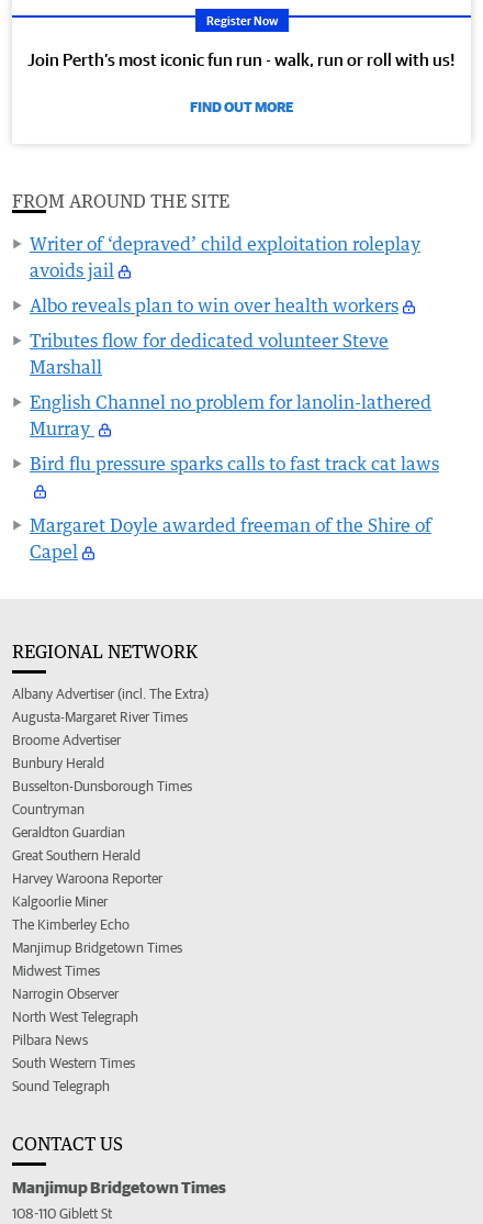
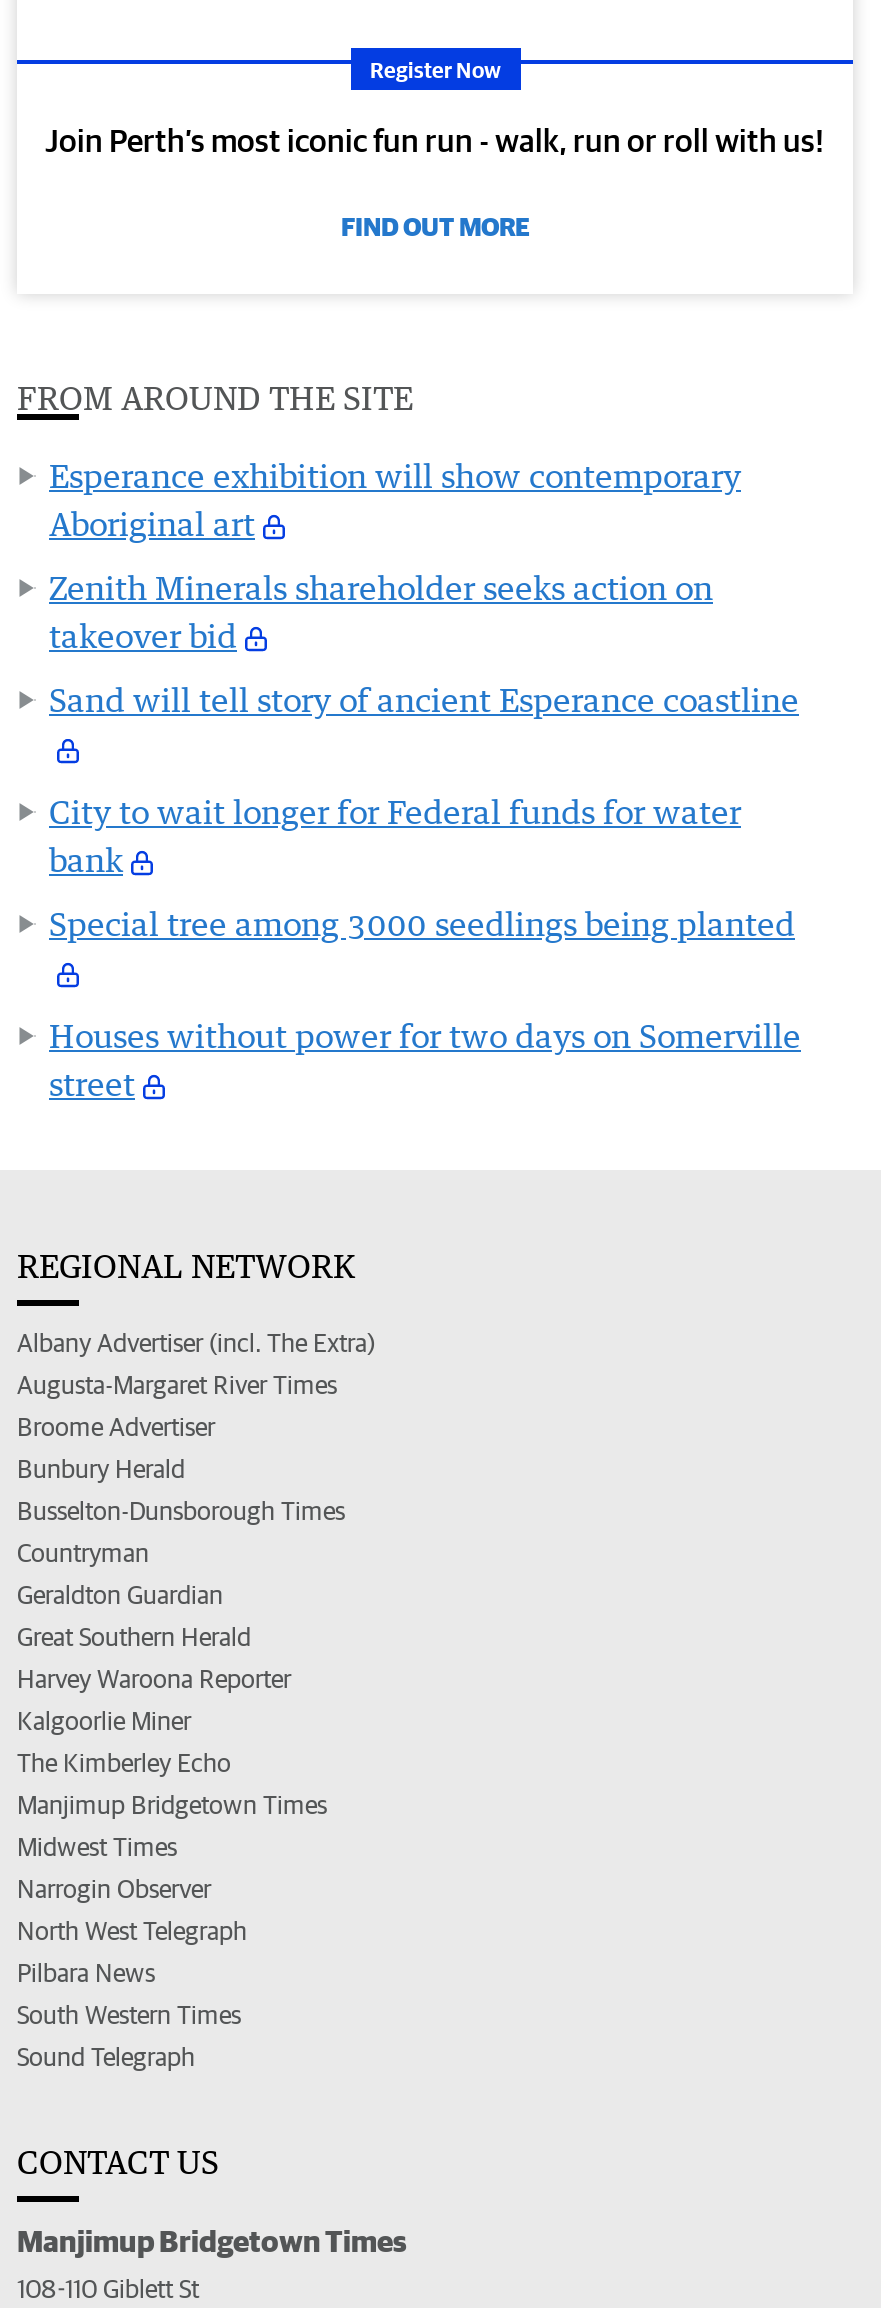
[30,233,420,281] Writer of ‘depraved’ child exploitation roleplay | avoids jail -> [49,456,741,544] Esperance exhibition will show contemporary | Aboriginal art
[30,294,398,316] Albo reveals plan to win over health workers -> [49,568,713,656] Zenith Minerals shareholder seeks action on | takeover bid
[30,330,389,378] Tributes flow for dedicated volunteer Steve | Marshall -> [49,680,799,720] Sand will tell story of ancient Esperance coastline
[30,391,431,439] English Channel no problem for lanolin-lathered | Murray -> [49,792,741,880] City to wait longer for Federal funds for water | bank
[30,453,439,475] Bird flu pressure sparks calls to fast track cat laws -> [49,904,795,944] Special tree among 3000 seedlings being planted
[30,514,431,562] Margaret Doyle awarded freeman of the Shire of | Capel -> [49,1016,801,1104] Houses without power for two days on Somerville | street

